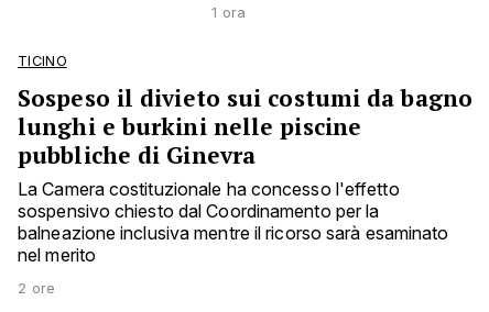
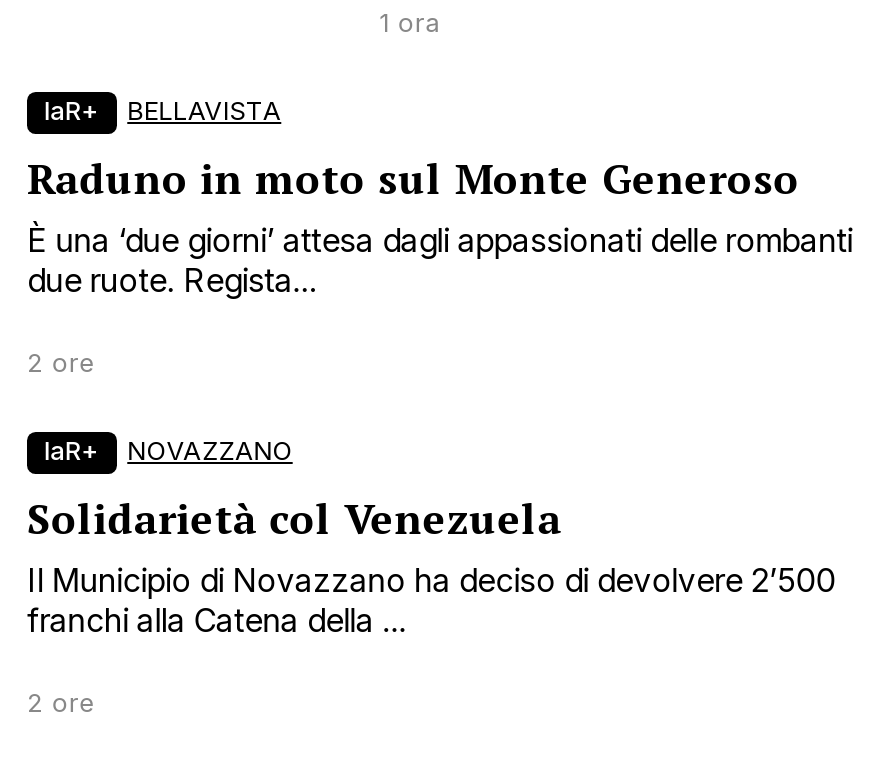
[18,53,472,266] TICINO | Sospeso il divieto sui costumi da bagno | lunghi e burkini nelle piscine | pubbliche di Ginevra | La Camera costituzionale ha concesso l'effetto | sospensivo chiesto dal Coordinamento per la | balneazione inclusiva mentre il ricorso sarà esaminato | nel merito -> [27,97,853,641] laR+ | BELLAVISTA | Raduno in moto sul Monte Generoso | È una ‘due giorni’ attesa dagli appassionati delle rombanti | due ruote. Regista... | 2 ore | laR+ | NOVAZZANO | Solidarietà col Venezuela | Il Municipio di Novazzano ha deciso di devolvere 2’500 | franchi alla Catena della ...

